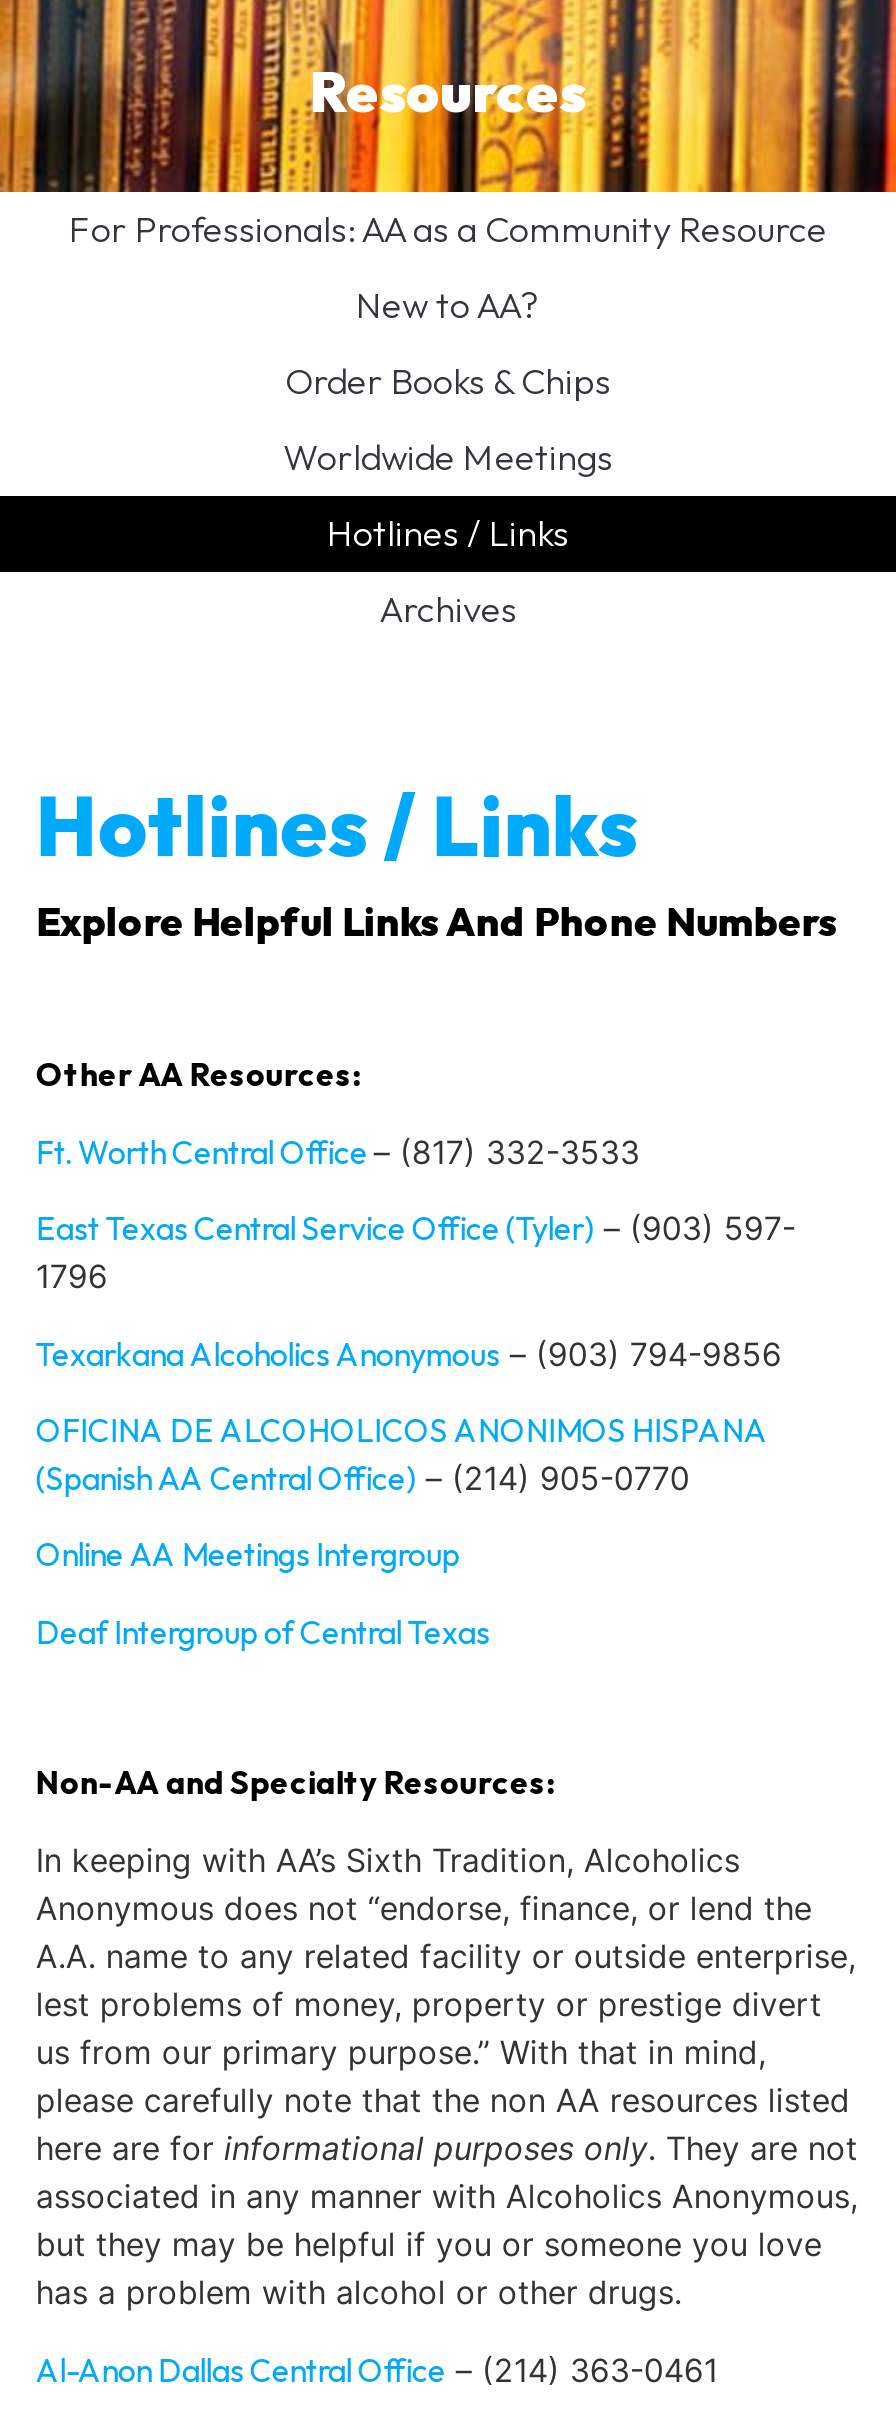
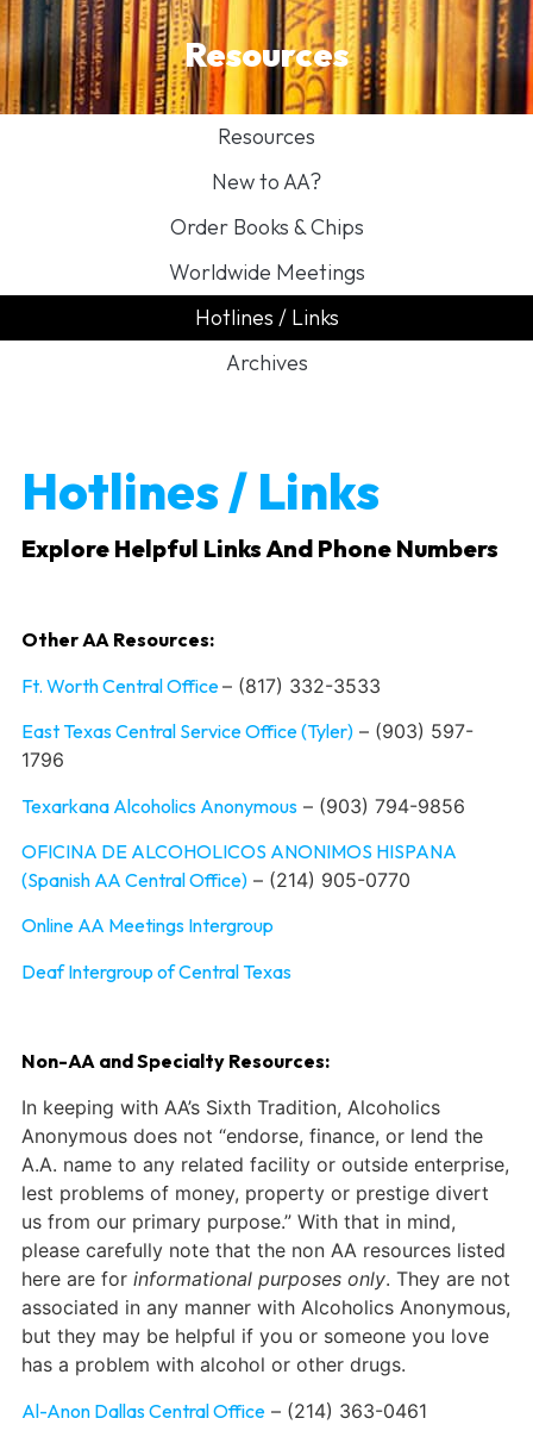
[69,206,827,252] For Professionals: AA as a Community Resource -> [218,122,315,150] Resources

